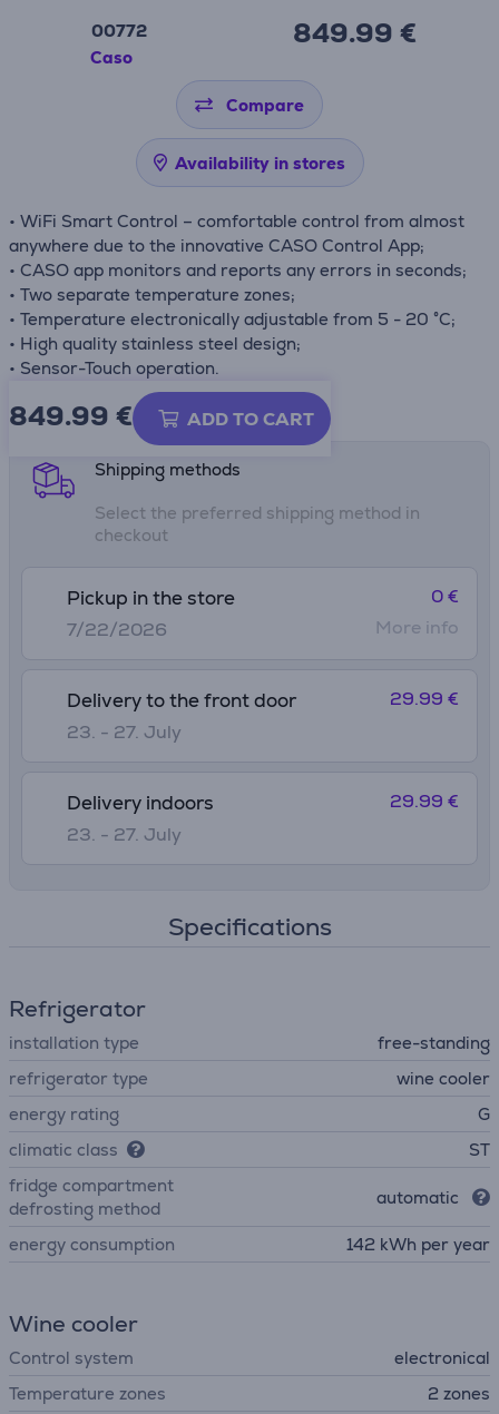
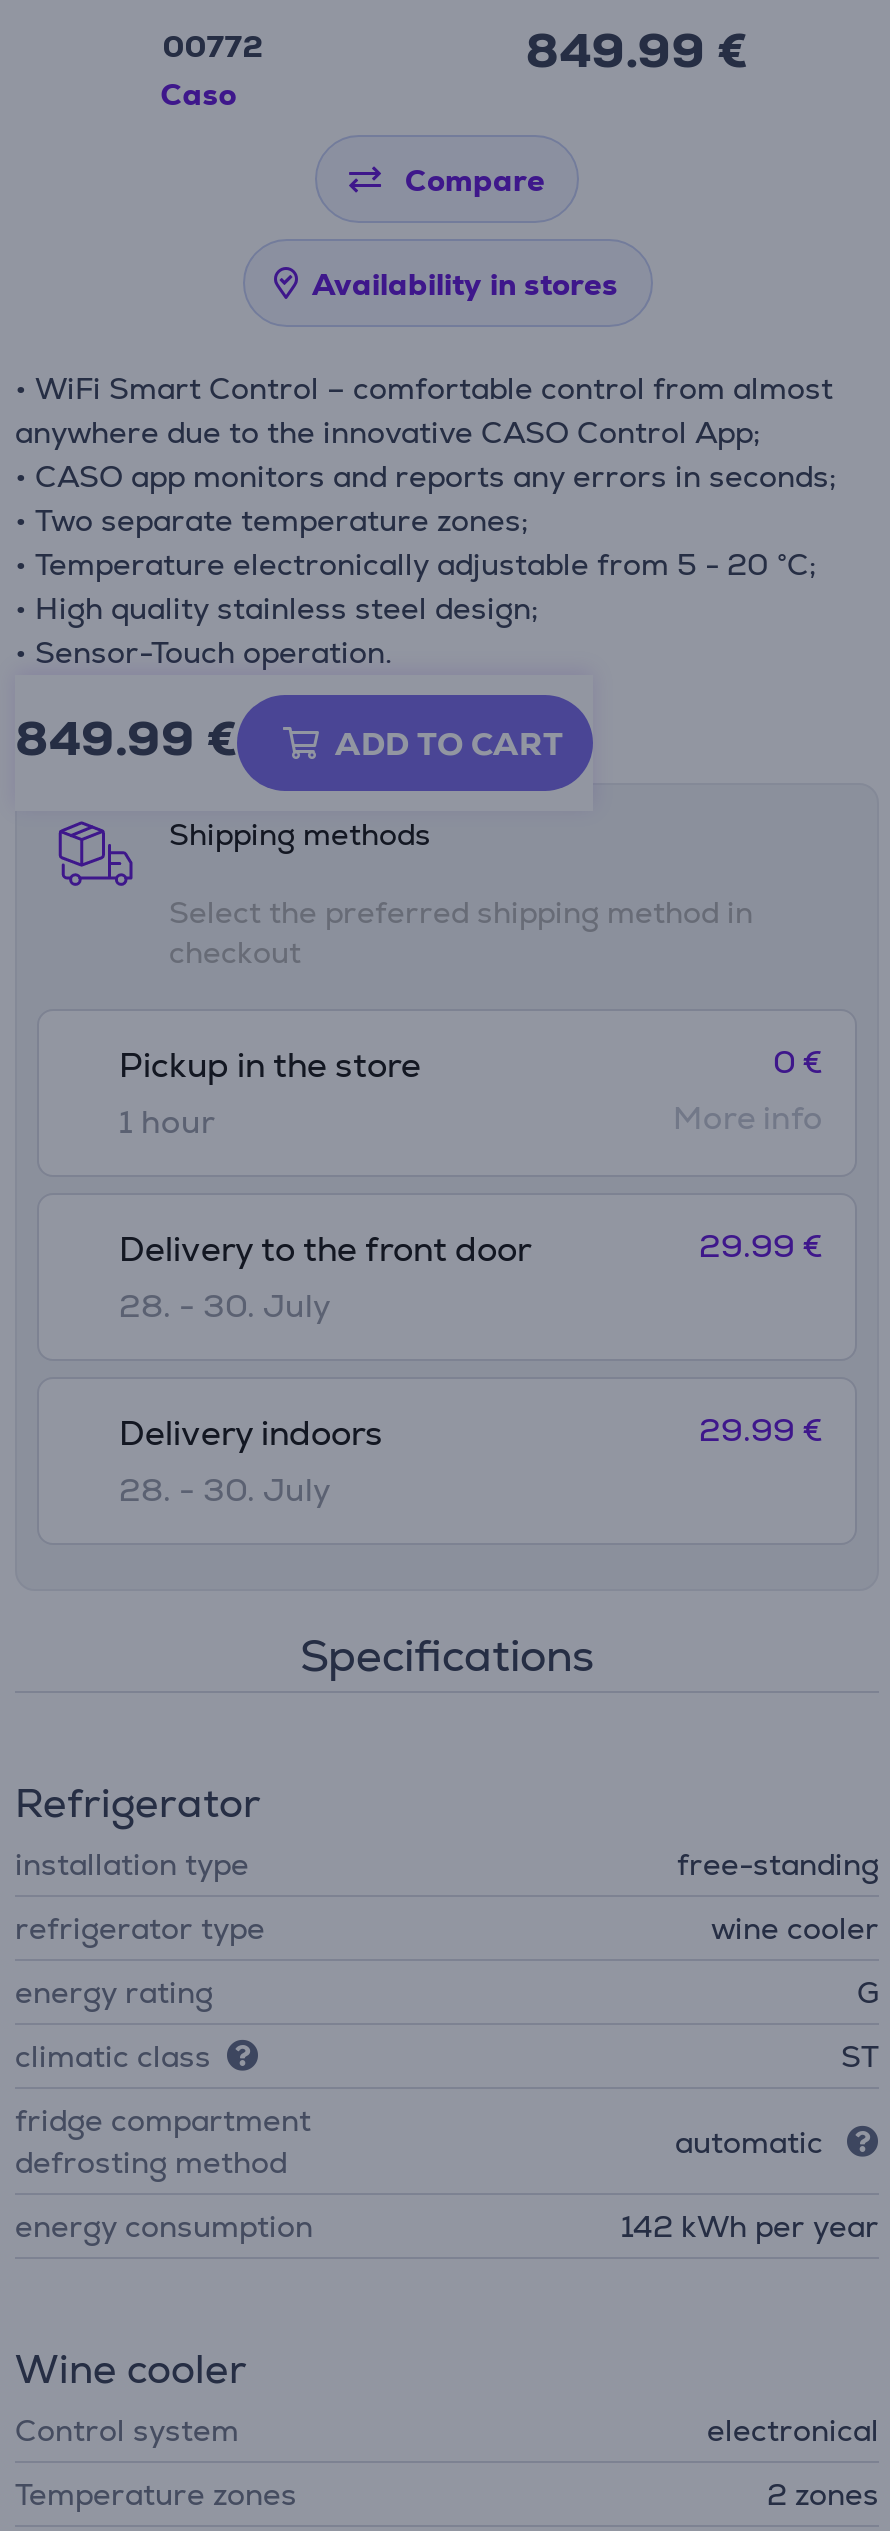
[67,618,167,641] 7/22/2026 -> [119,1101,215,1143] 1 hour
[67,720,182,744] 23. - 27. July -> [119,1285,331,1327] 28. - 30. July
[67,823,182,846] 23. - 27. July -> [119,1469,331,1511] 28. - 30. July

